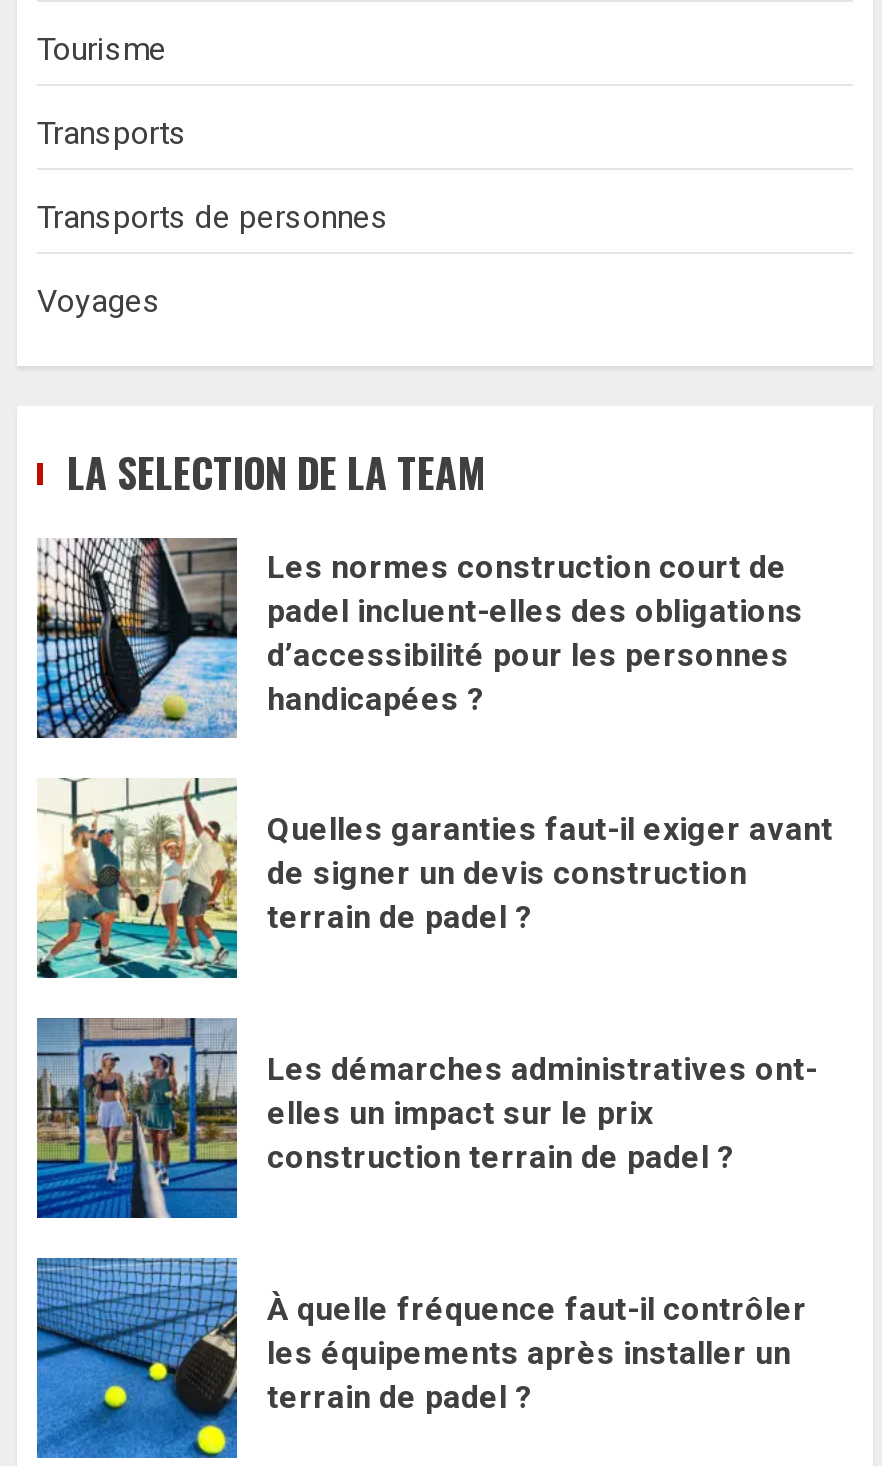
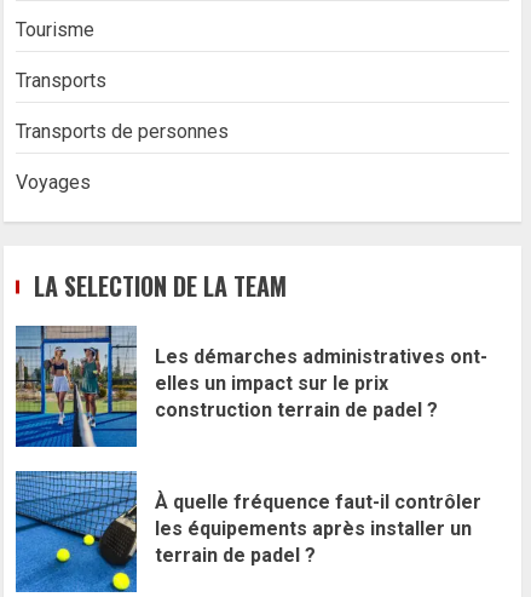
[35,538,833,935] [image] | Les normes construction court de | padel incluent-elles des obligations | d’accessibilité pour les personnes | handicapées ? | Quelles garanties faut-il exiger avant | de signer un devis construction | terrain de padel ? -> none
[35,778,239,980] [image] -> none

